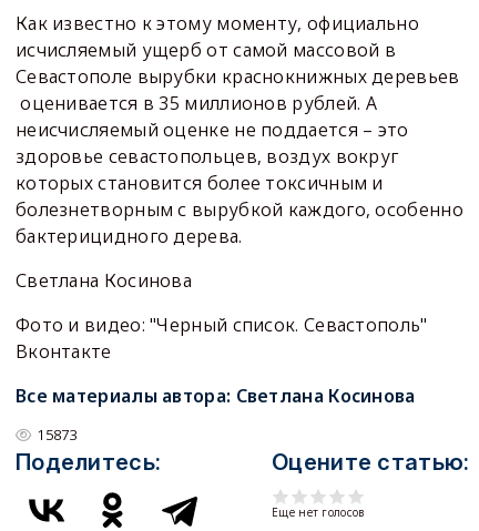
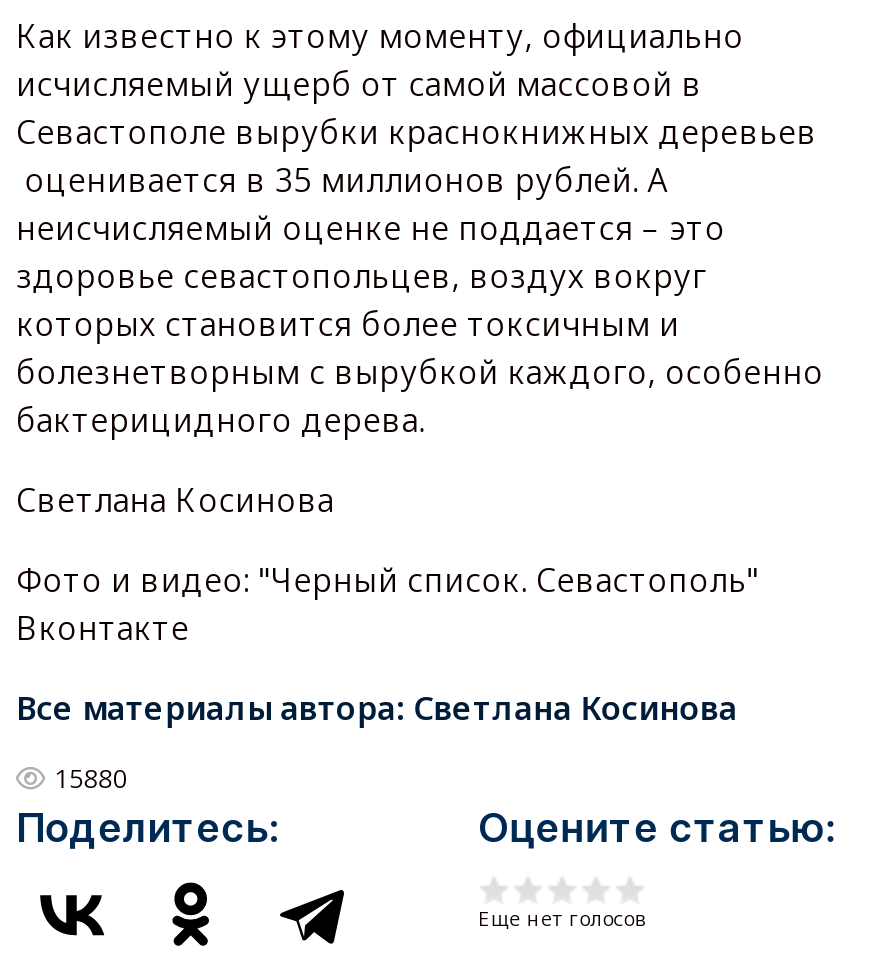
[37,425,77,445] 15873 -> [55,760,128,796] 15880

